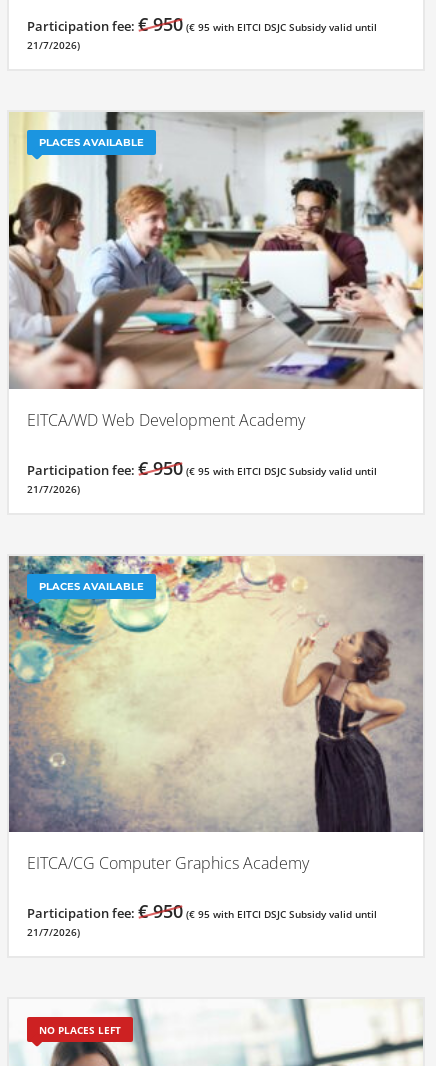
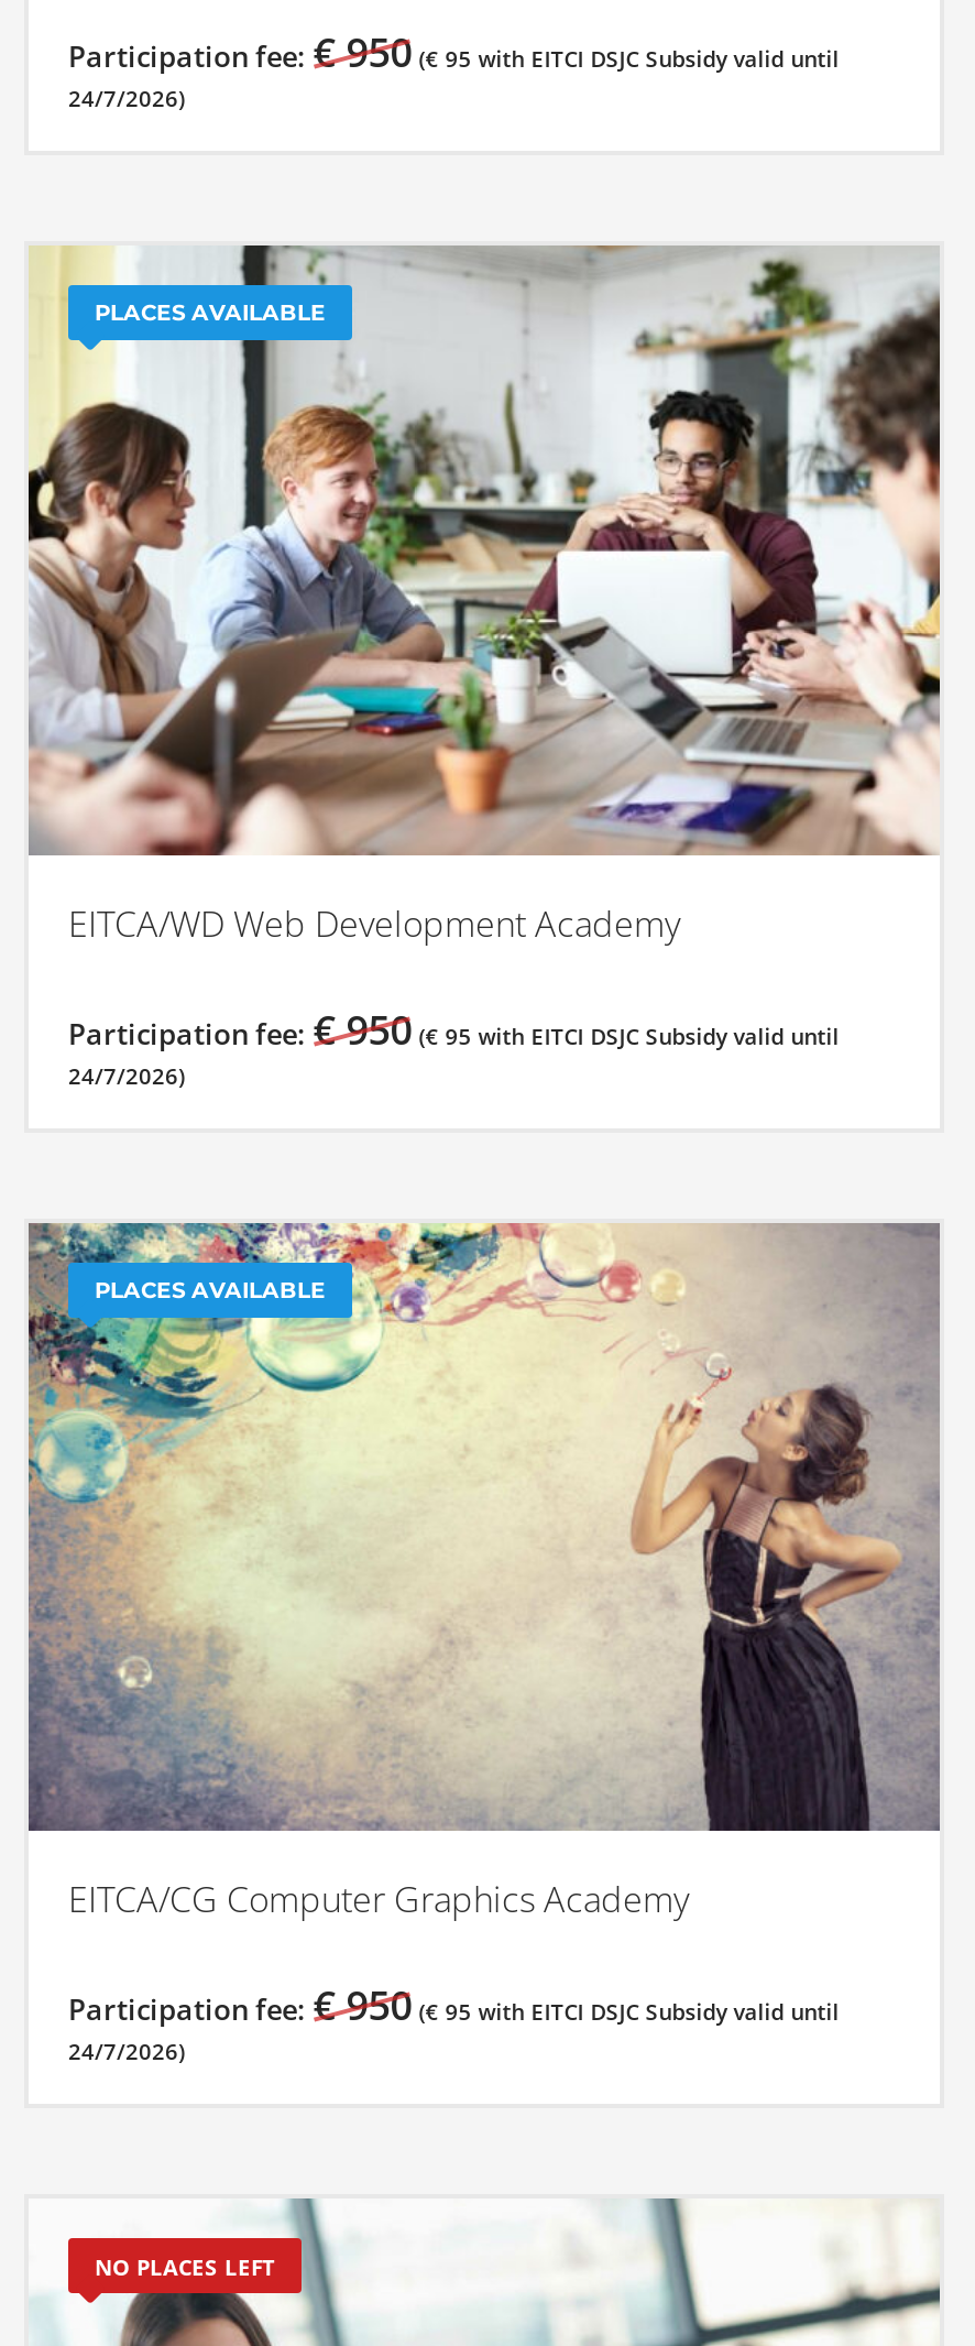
[27,38,80,52] 21/7/2026) -> [68,83,185,114] 24/7/2026)
[27,482,80,496] 21/7/2026) -> [68,1060,185,1091] 24/7/2026)
[27,925,80,939] 21/7/2026) -> [68,2036,185,2067] 24/7/2026)

